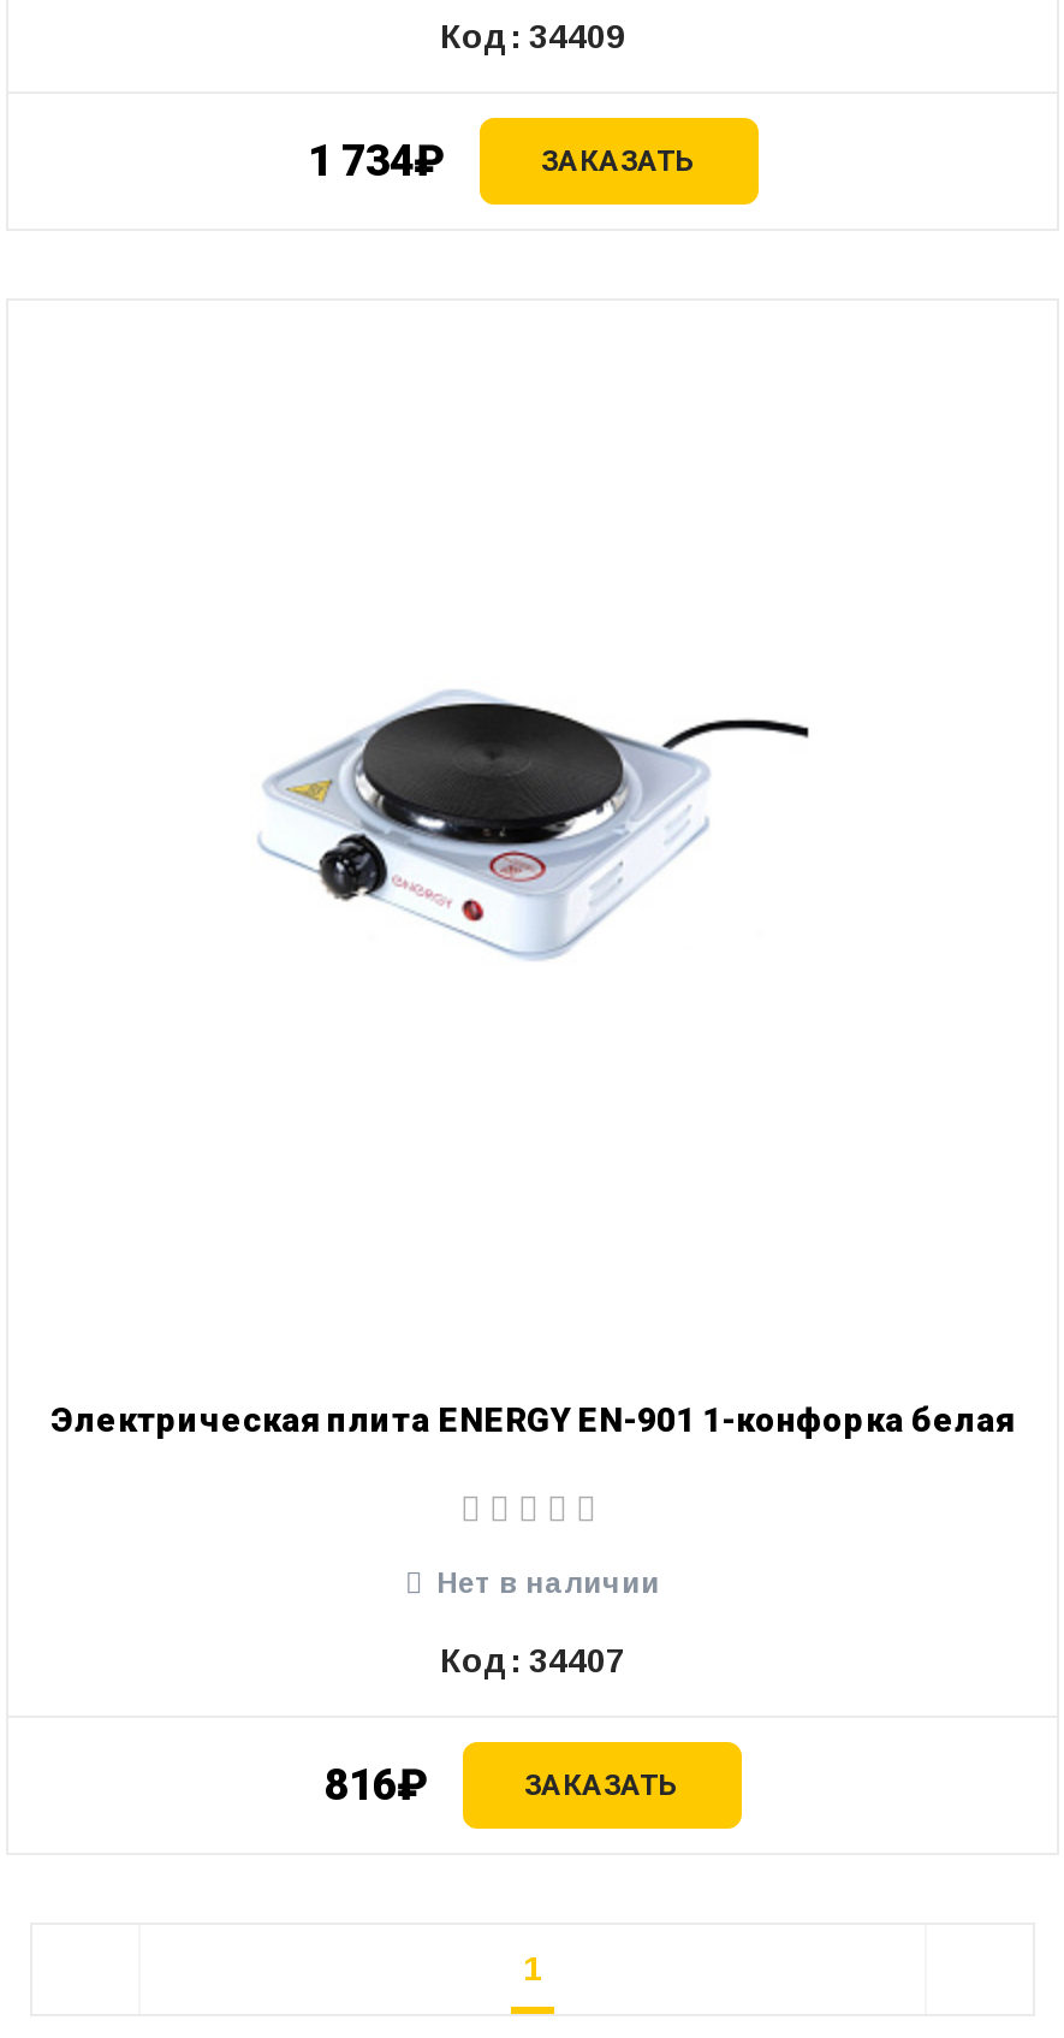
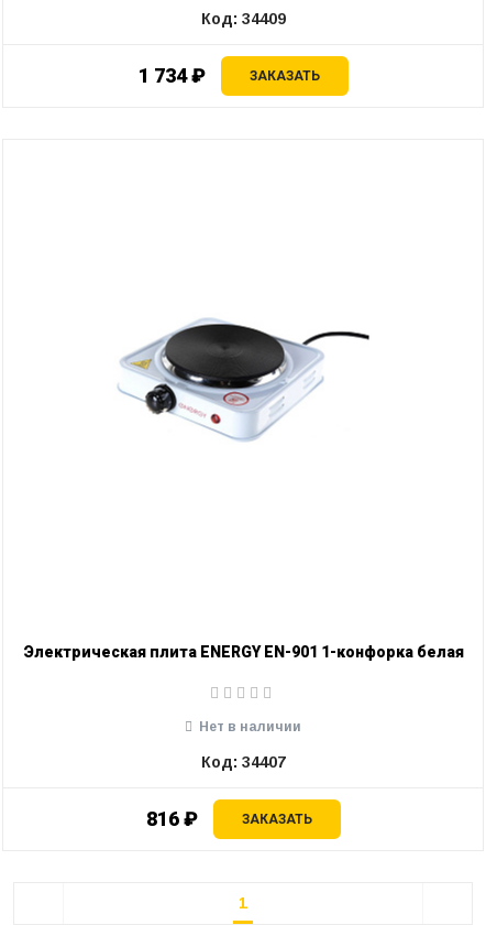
[308,136,445,186] 1 734₽ -> [138,64,205,87] 1 734 ₽
[325,1759,428,1810] 816₽ -> [146,807,197,830] 816 ₽

